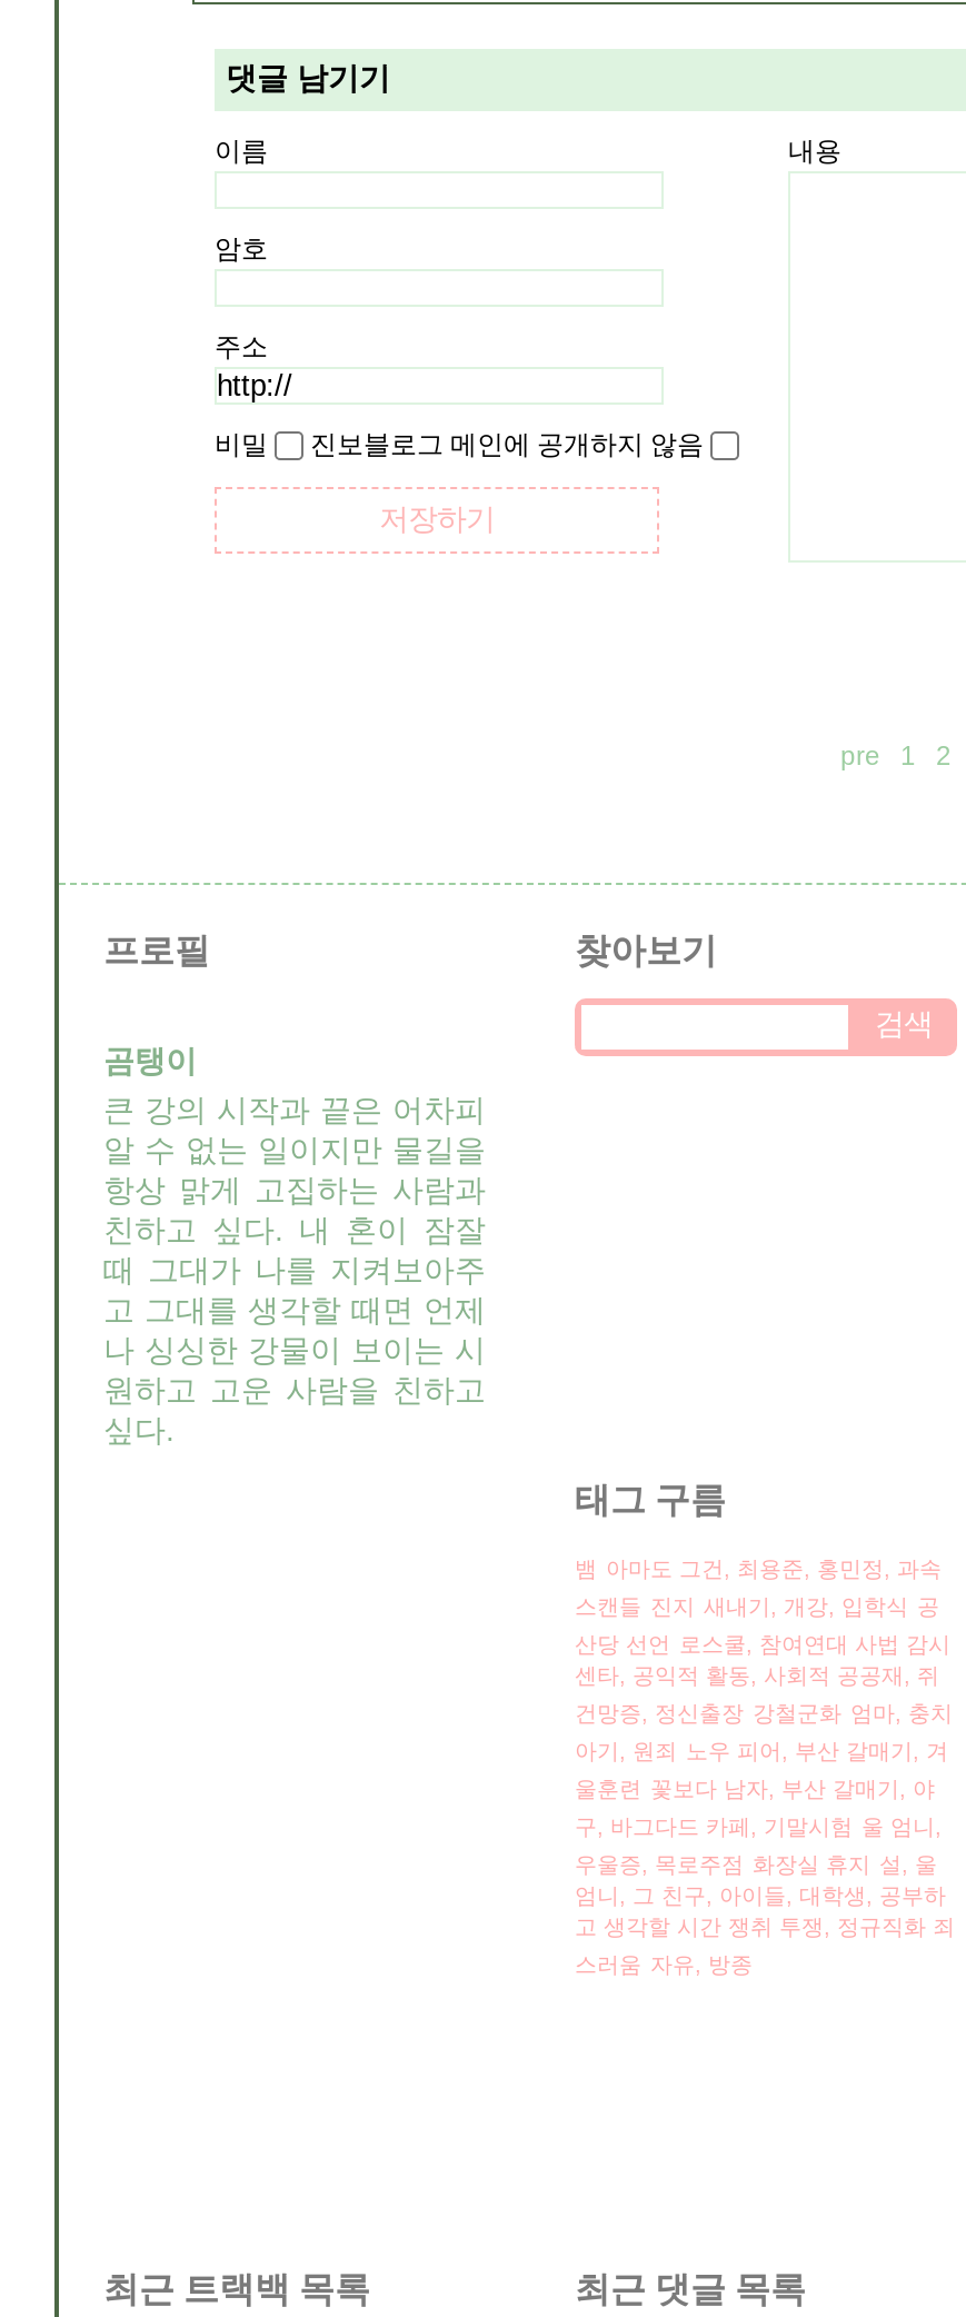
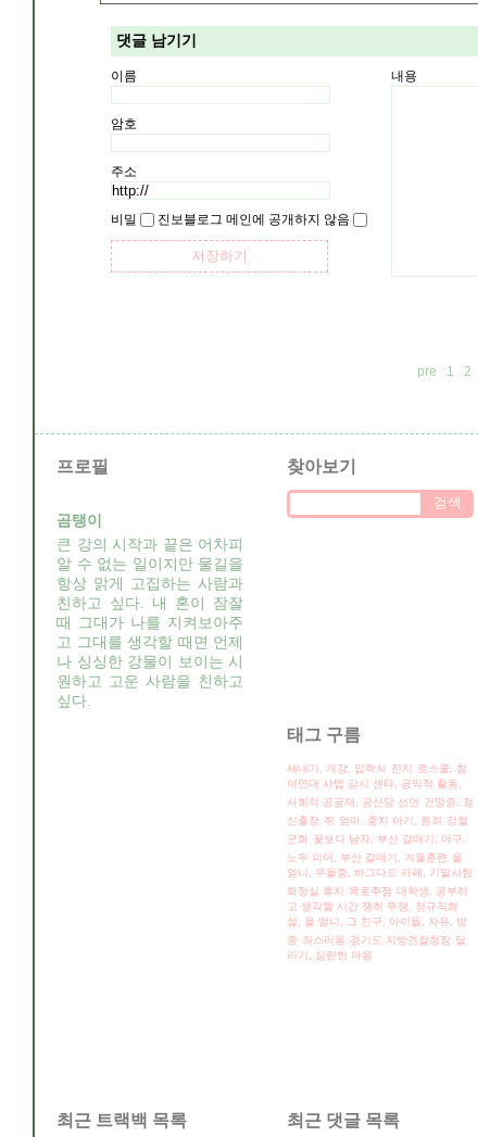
[575,1557,955,1977] 뱀 아마도 그건, 최용준, 홍민정, 과속 | 스캔들 진지 새내기, 개강, 입학식 공 | 산당 선언 로스쿨, 참여연대 사법 감시 | 센타, 공익적 활동, 사회적 공공재, 쥐 | 건망증, 정신출장 강철군화 엄마, 충치 | 아기, 원죄 노우 피어, 부산 갈매기, 겨 | 울훈련 꽃보다 남자, 부산 갈매기, 야 | 구, 바그다드 카페, 기말시험 울 엄니, | 우울증, 목로주점 화장실 휴지 설, 울 | 엄니, 그 친구, 아이들, 대학생, 공부하 | 고 생각할 시간 쟁취 투쟁, 정규직화 죄 | 스러움 자유, 방종 -> [287,762,474,961] 새내기, 개강, 입학식 진지 로스쿨, 참 | 여연대 사법 감시 센타, 공익적 활동, | 사회적 공공재, 공산당 선언 건망증, 정 | 신출장 쥐 엄마, 충치 아기, 원죄 강철 | 군화 꽃보다 남자, 부산 갈매기, 야구, | 노우 피어, 부산 갈매기, 겨울훈련 울 | 엄니, 우울증, 바그다드 카페, 기말시험 | 화장실 휴지 목로주점 대학생, 공부하 | 고 생각할 시간 쟁취 투쟁, 정규직화 | 설, 울 엄니, 그 친구, 아이들, 자유, 방 | 종 죄스러움 경기도 지방견찰청장 달 | 리기, 심란한 마음

